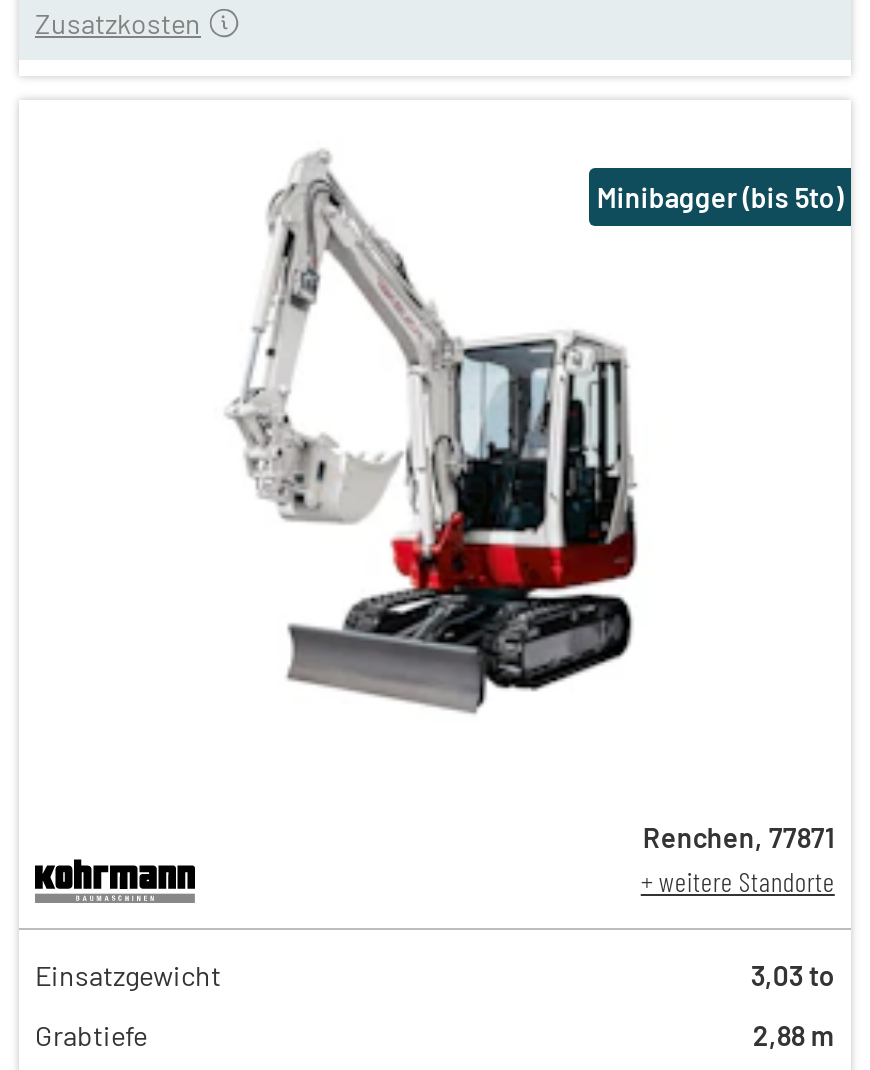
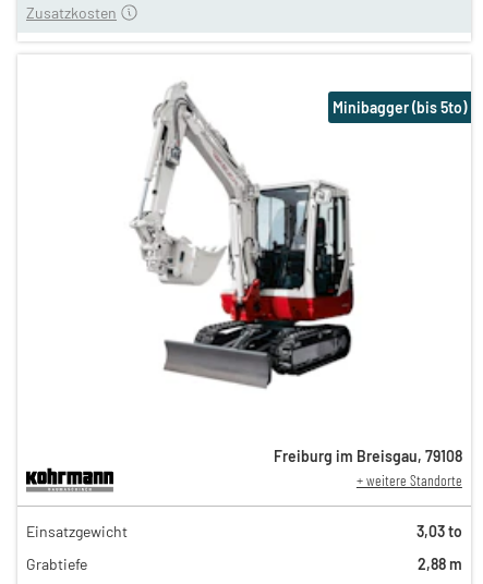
[643,821,835,855] Renchen, 77871 -> [274,447,462,466] Freiburg im Breisgau, 79108

